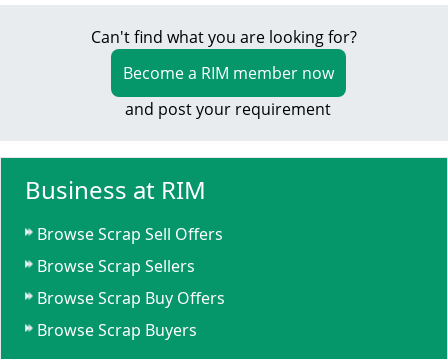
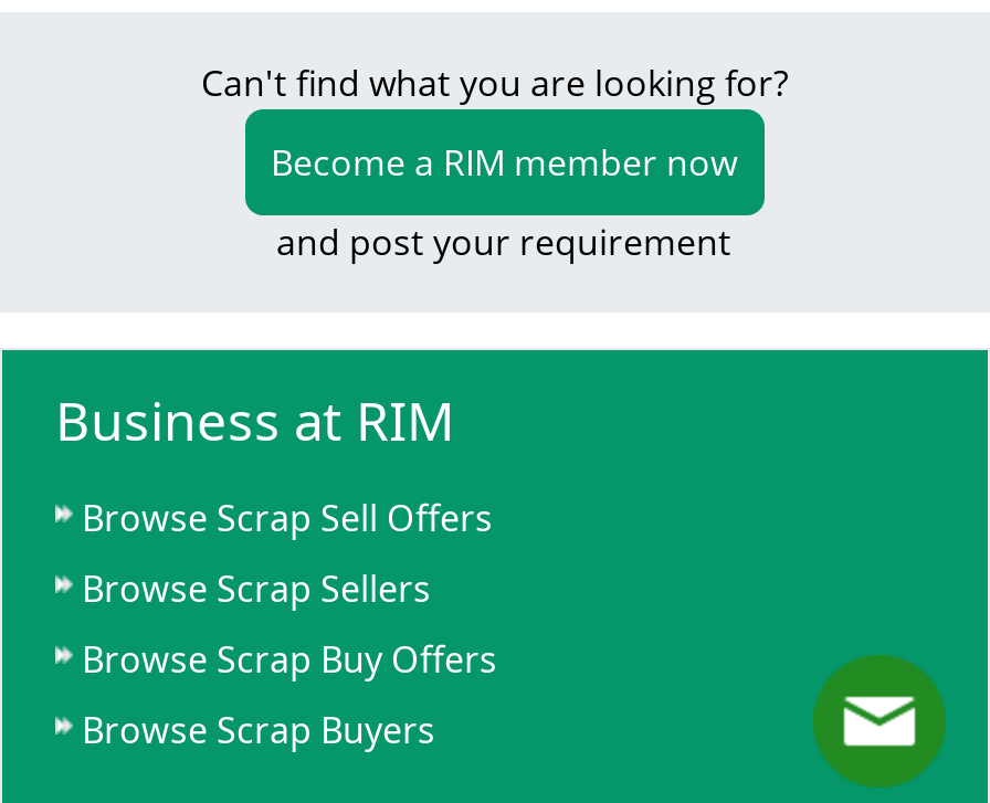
none -> [813,655,946,788] [image]

